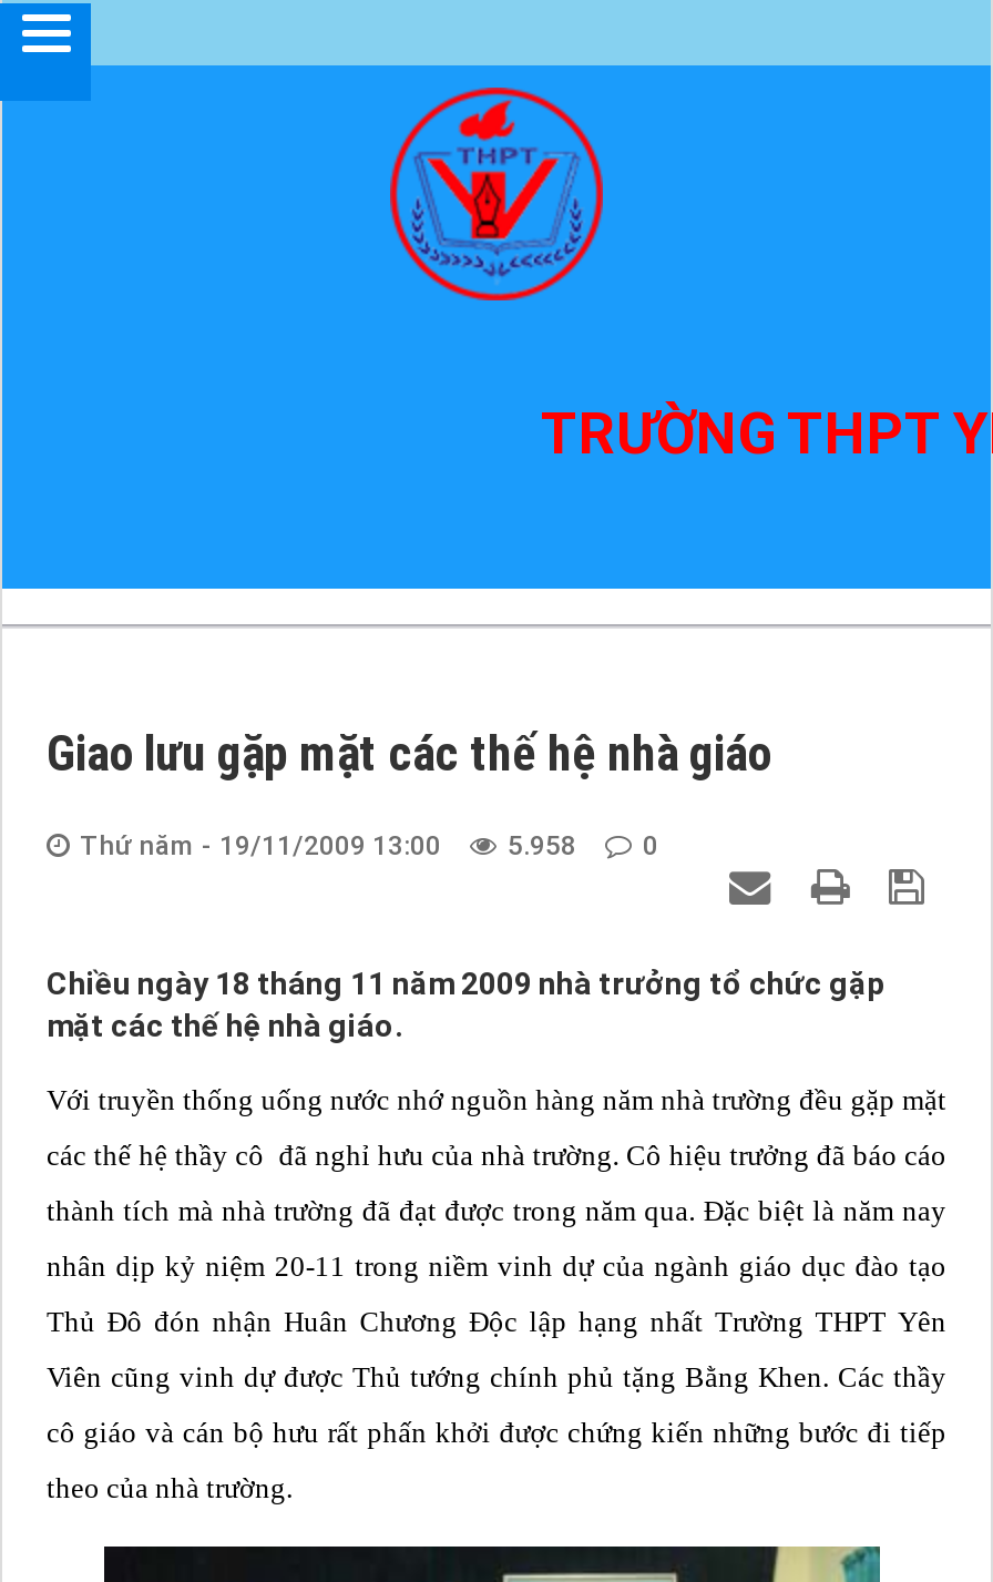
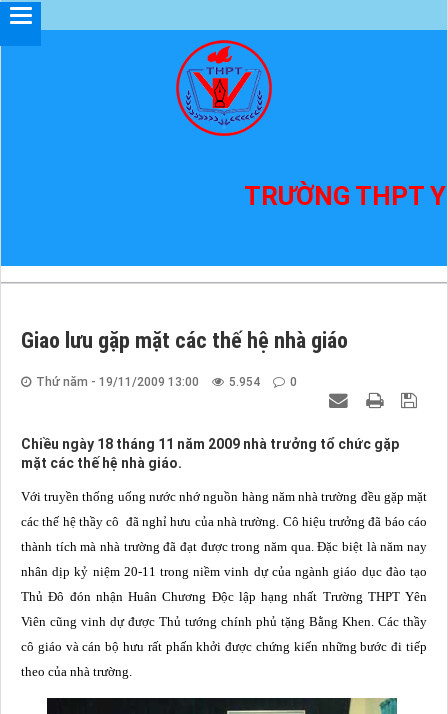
[508,830,576,861] 5.958 -> [229,375,260,389] 5.954

